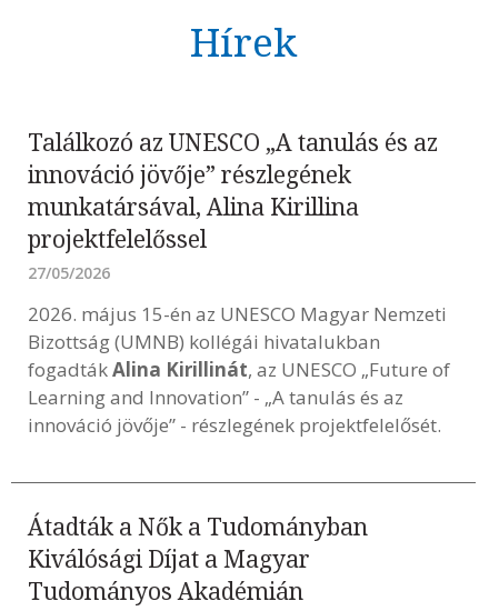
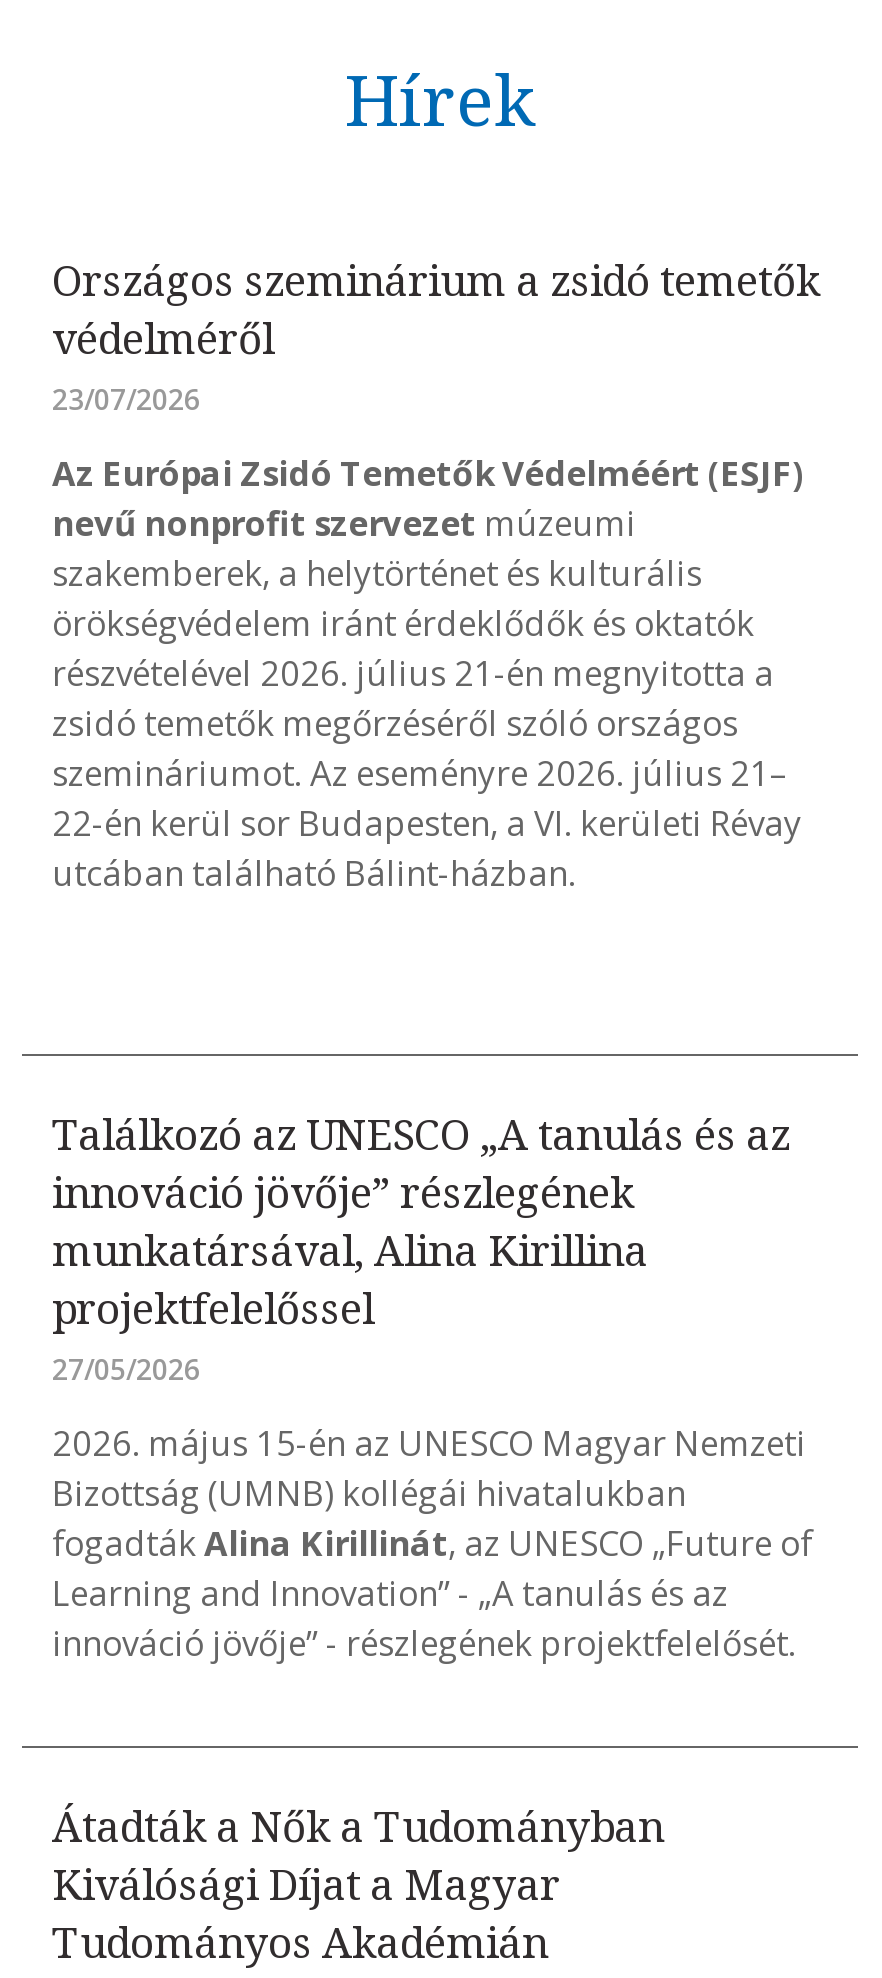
none -> [52,252,820,896] Országos szeminárium a zsidó temetők | védelméről | 23/07/2026 | Az Európai Zsidó Temetők Védelméért (ESJF) | nevű nonprofit szervezet múzeumi | szakemberek, a helytörténet és kulturális | örökségvédelem iránt érdeklődők és oktatók | részvételével 2026. július 21-én megnyitotta a | zsidó temetők megőrzéséről szóló országos | szemináriumot. Az eseményre 2026. július 21– | 22-én kerül sor Budapesten, a VI. kerületi Révay | utcában található Bálint-házban.

